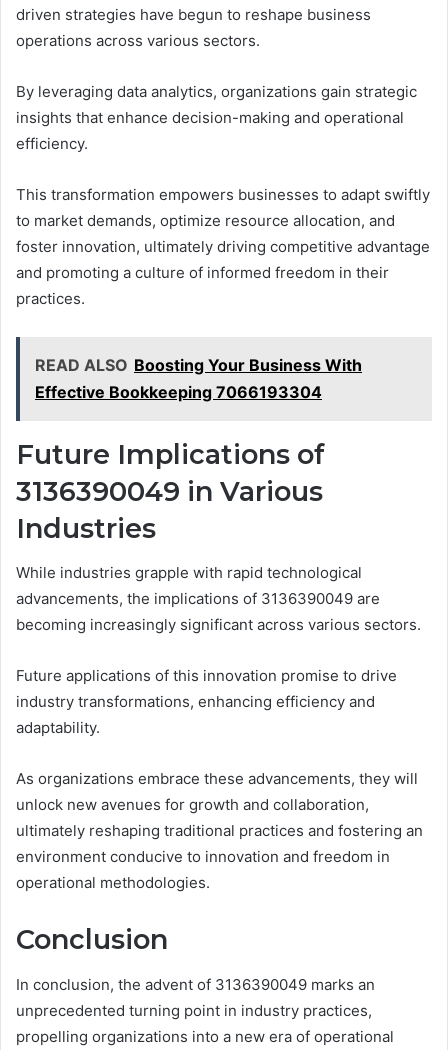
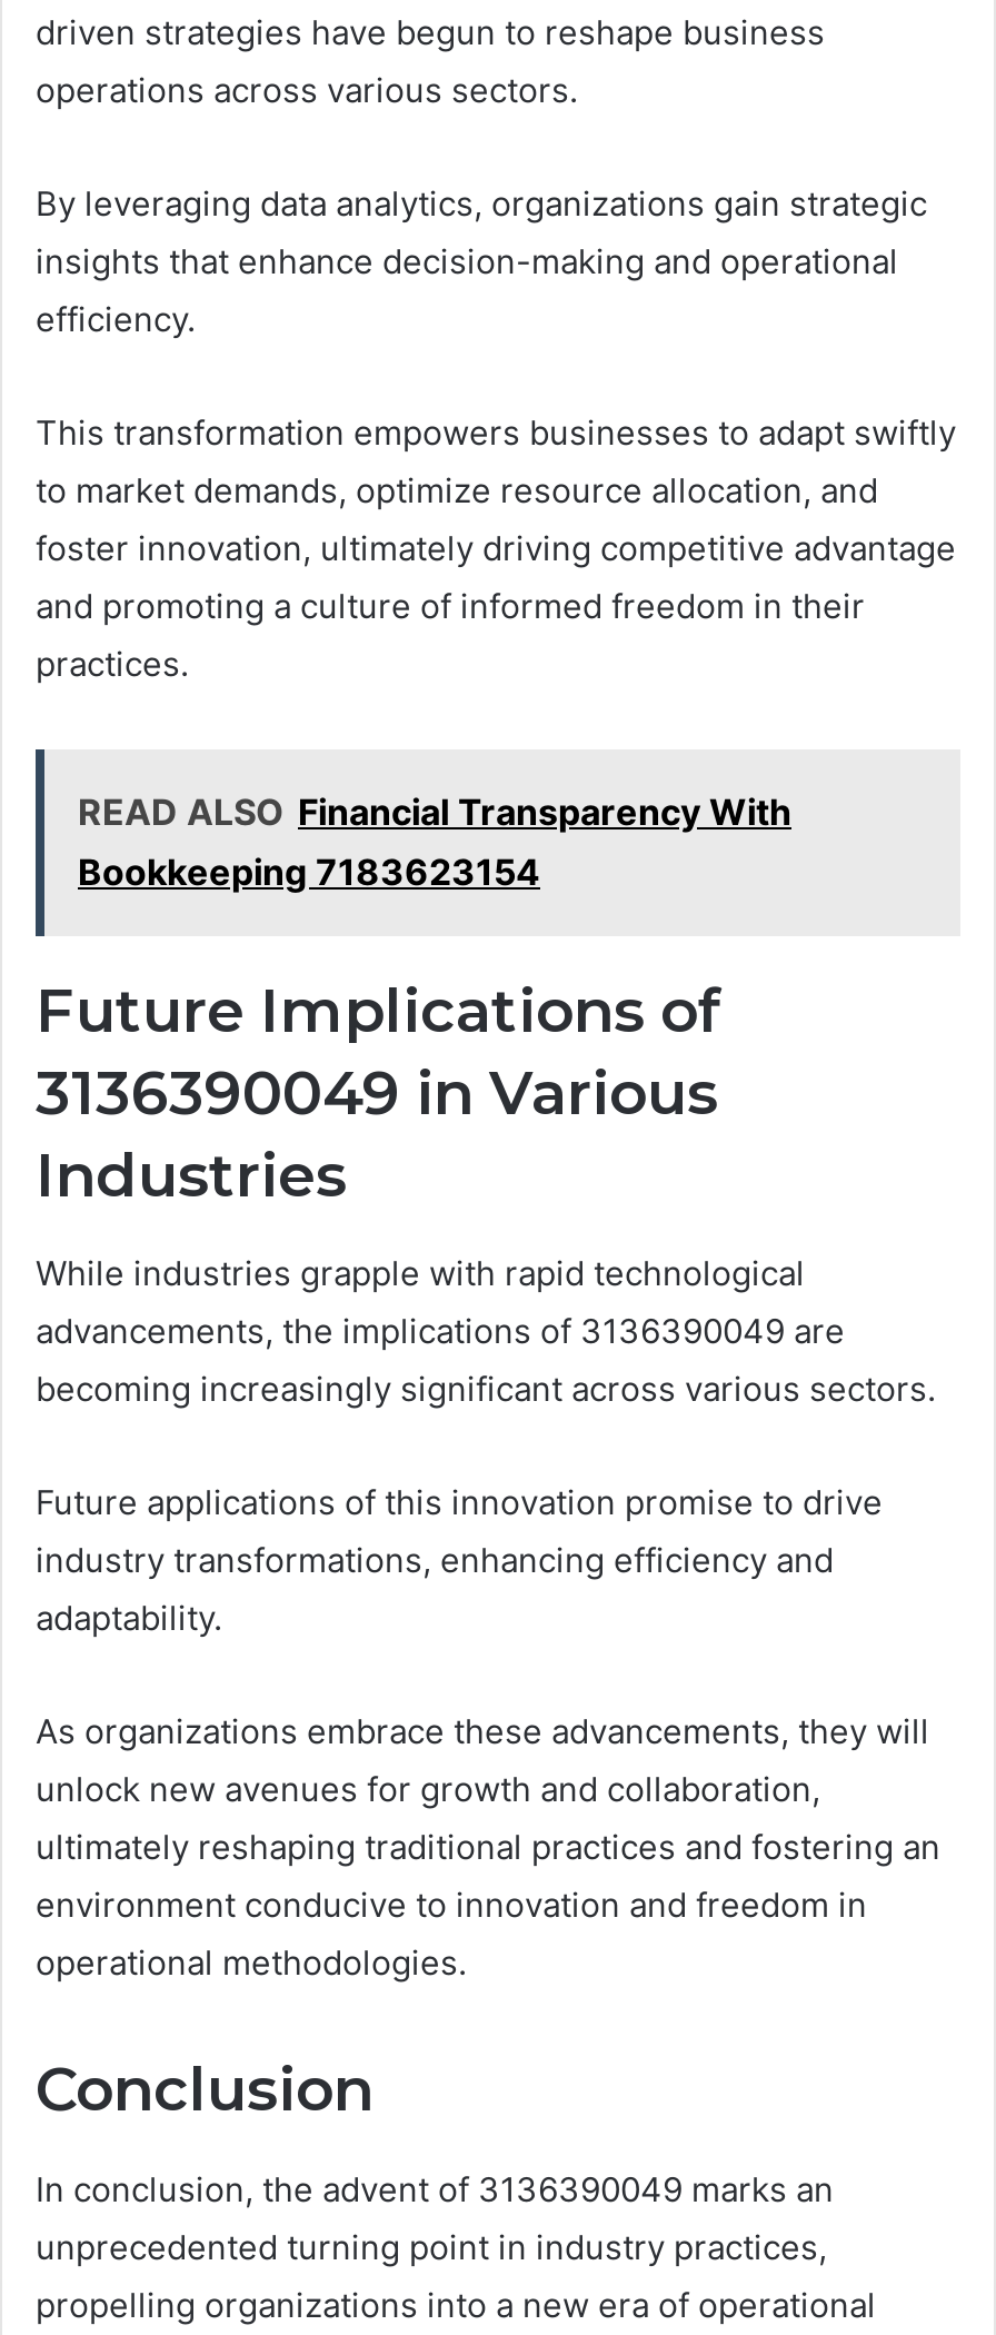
[35,354,362,401] READ ALSO Boosting Your Business With | Effective Bookkeeping 7066193304 -> [78,788,791,893] READ ALSO Financial Transparency With | Bookkeeping 7183623154

